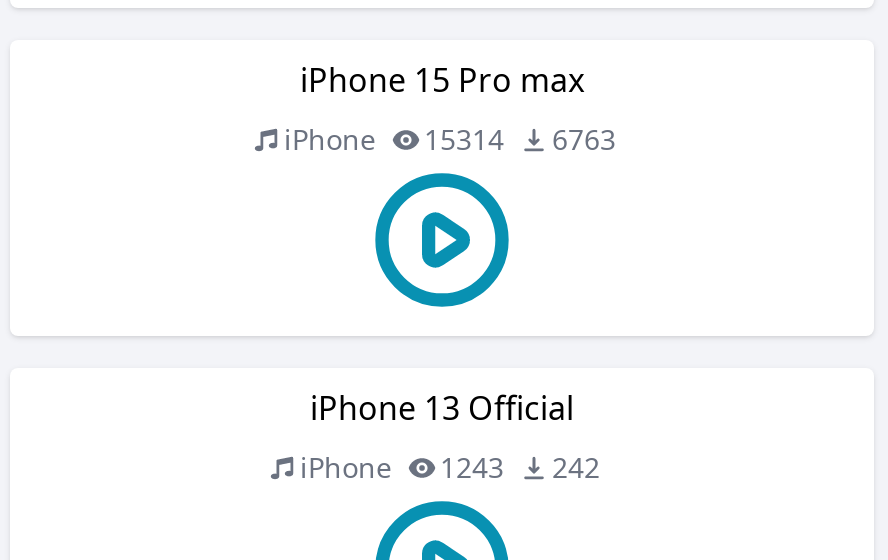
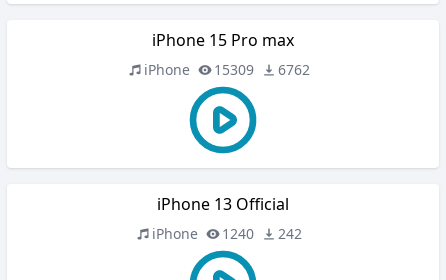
[424,120,504,158] 15314 -> [214,60,254,79] 15309
[552,120,616,158] 6763 -> [278,60,310,79] 6762
[300,448,600,486] iPhone 1243 242 -> [152,224,302,243] iPhone 1240 242

